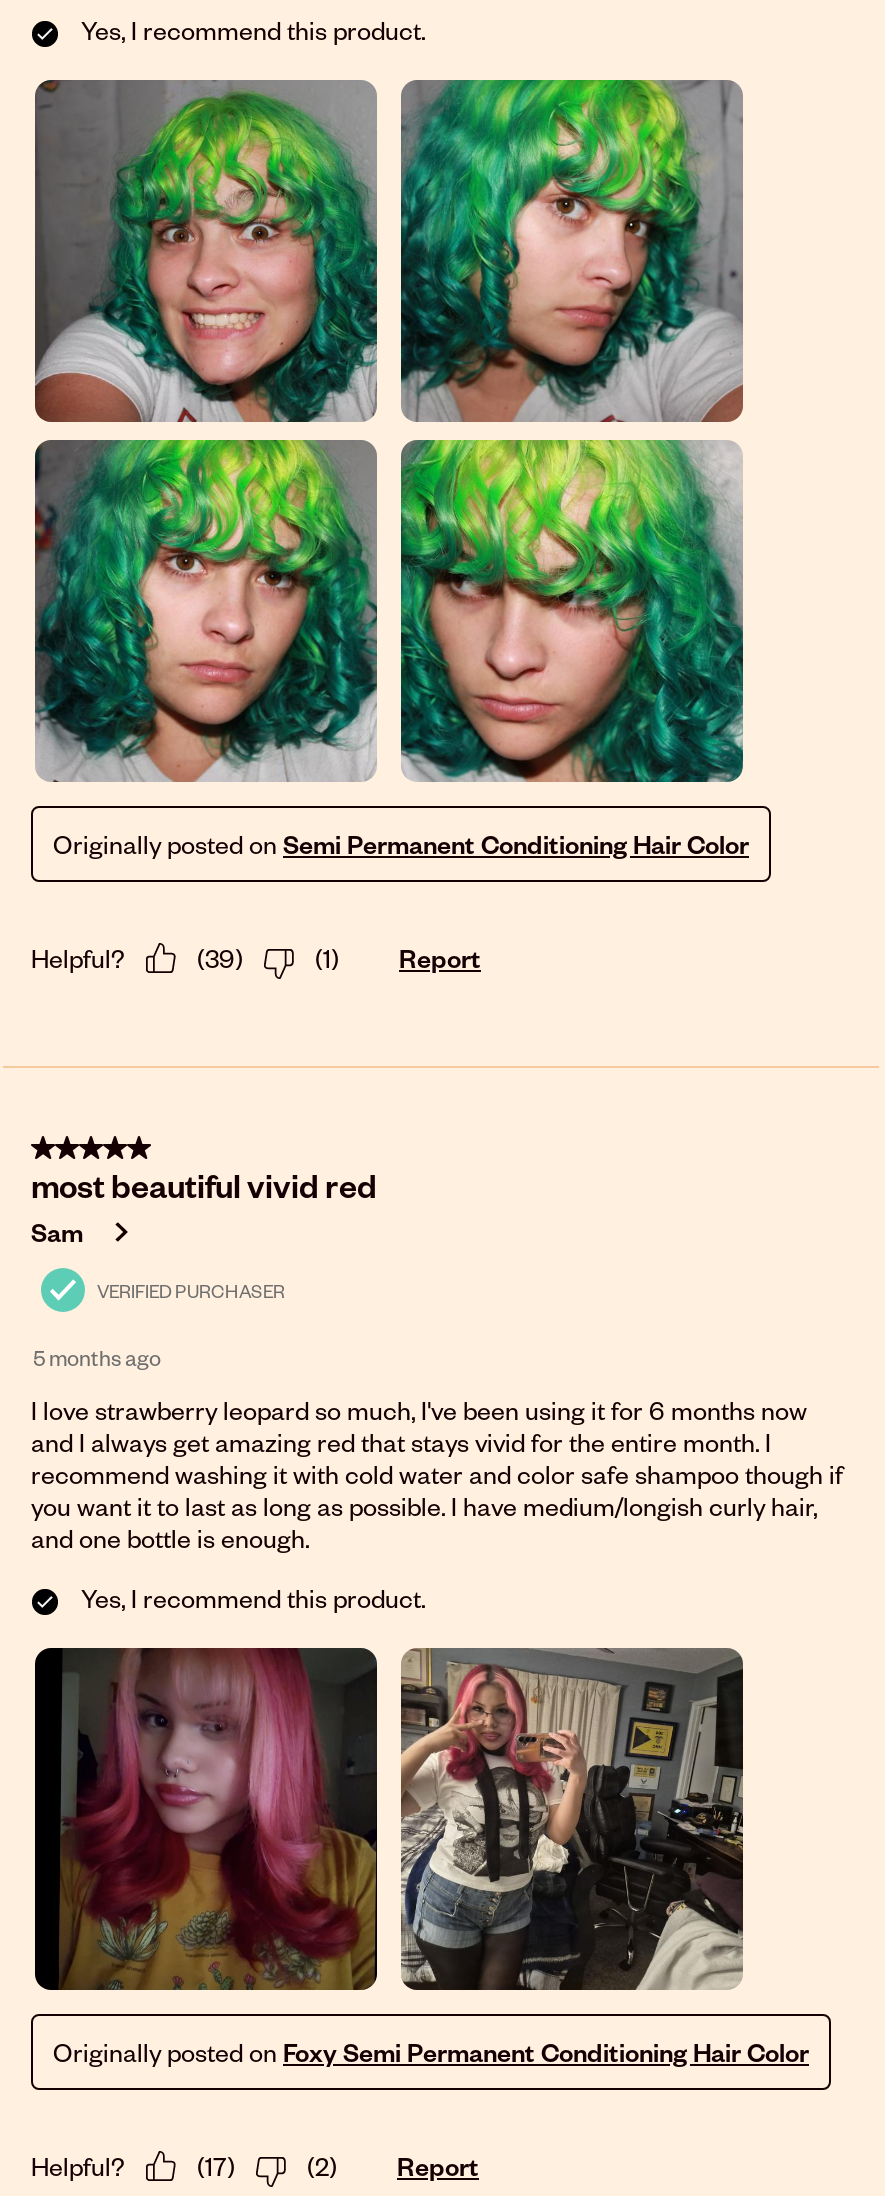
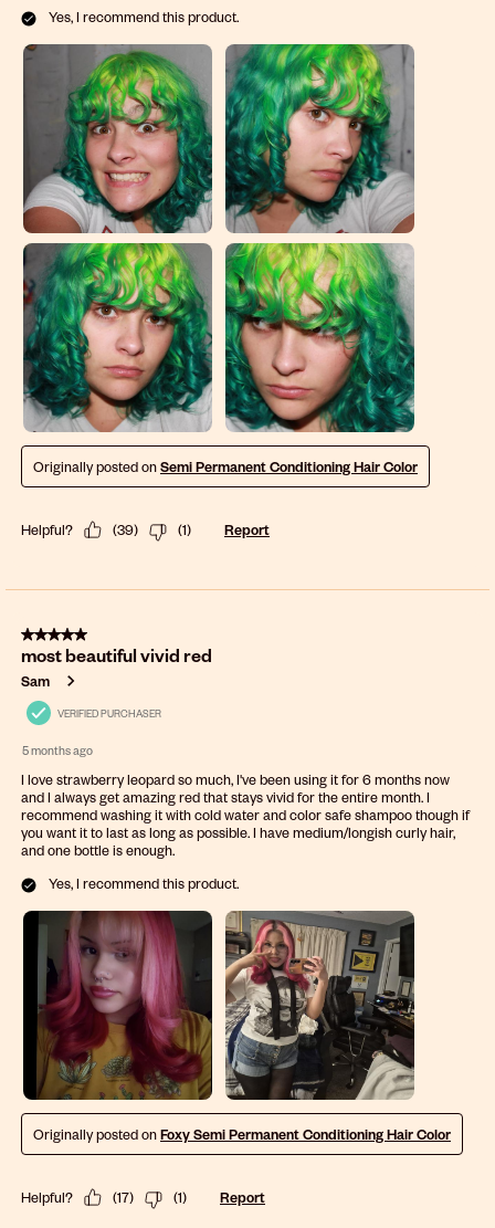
[307,2150,479,2182] (2) Report -> [173,1188,265,1206] (1) Report

